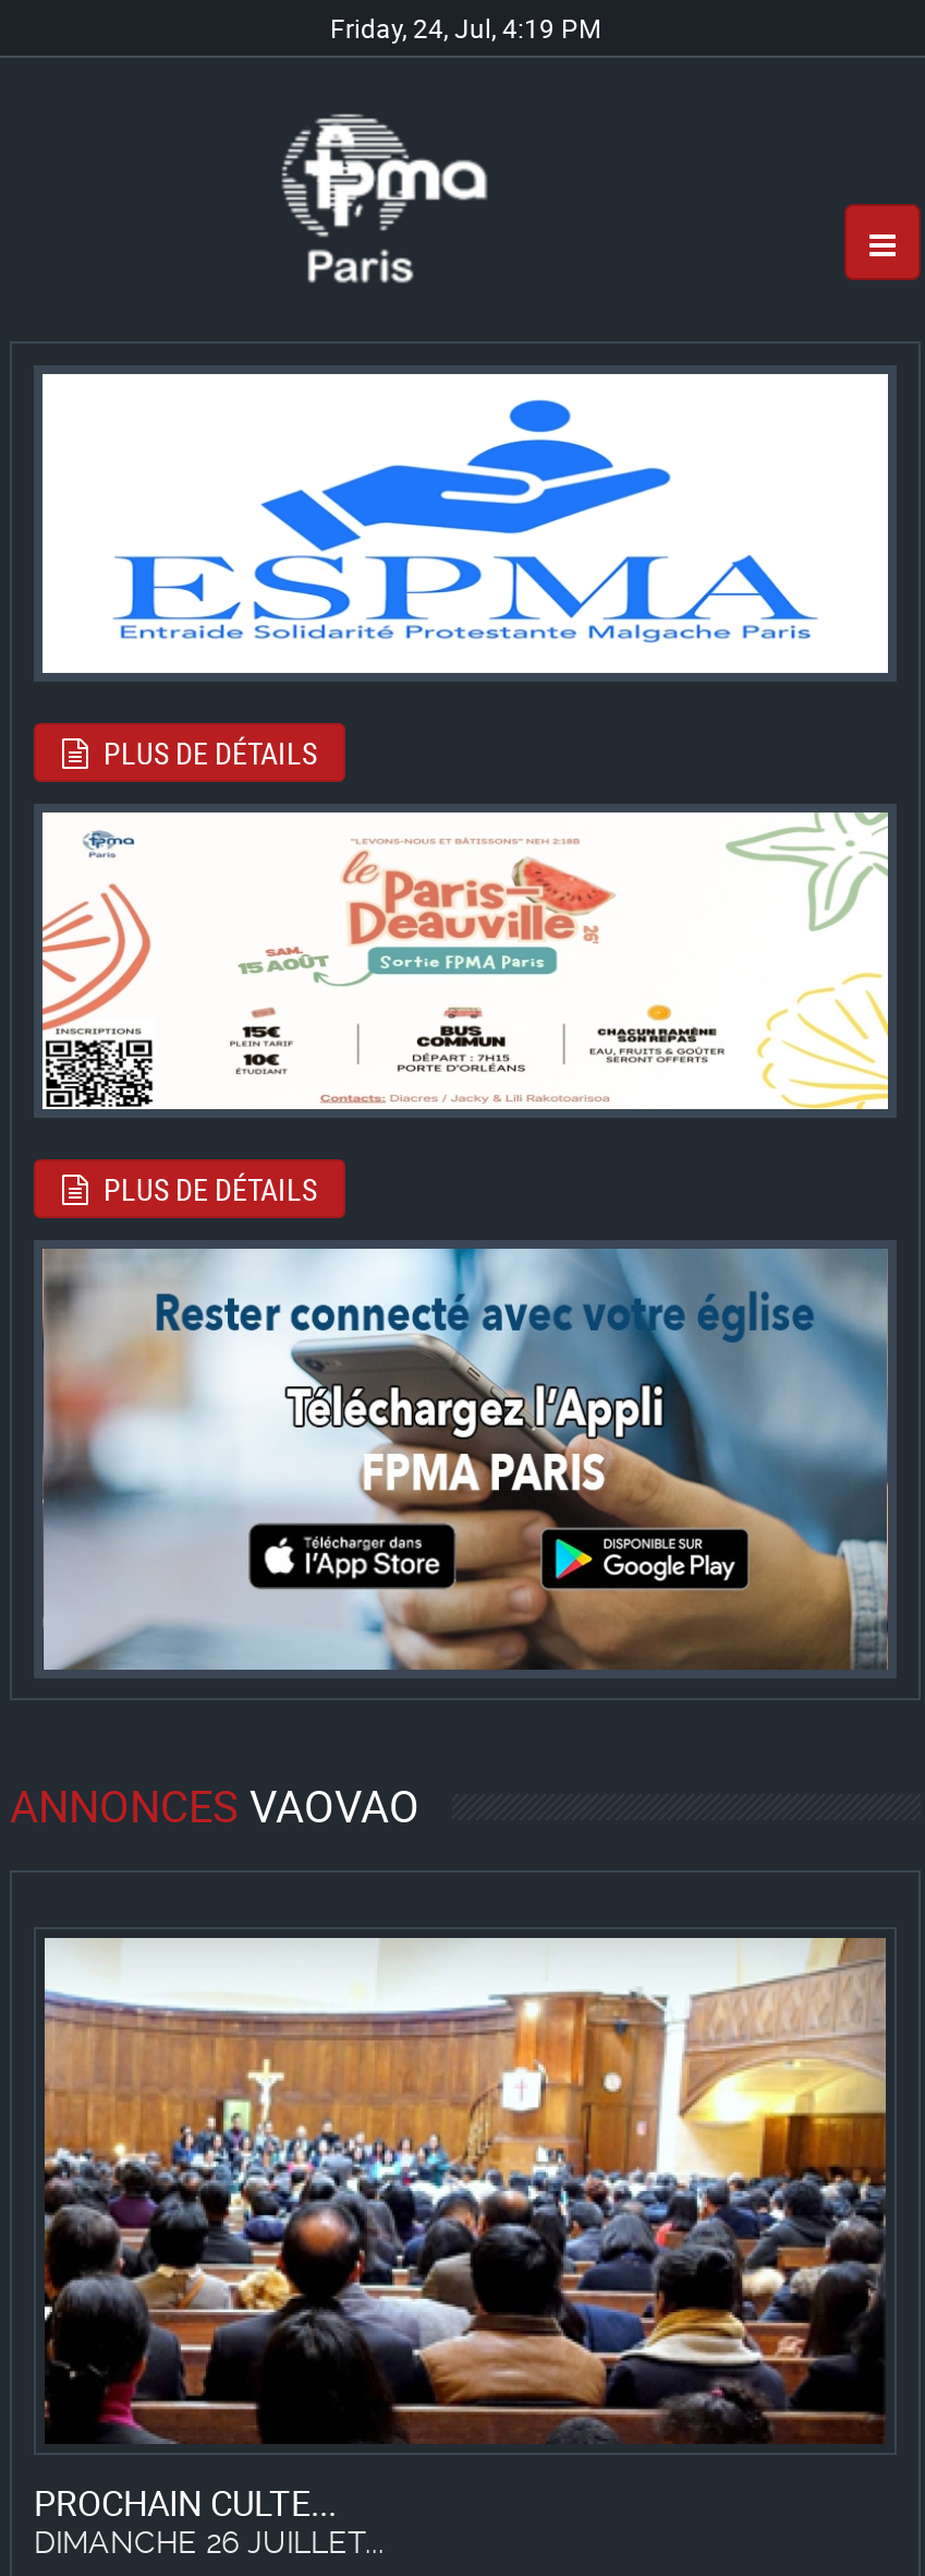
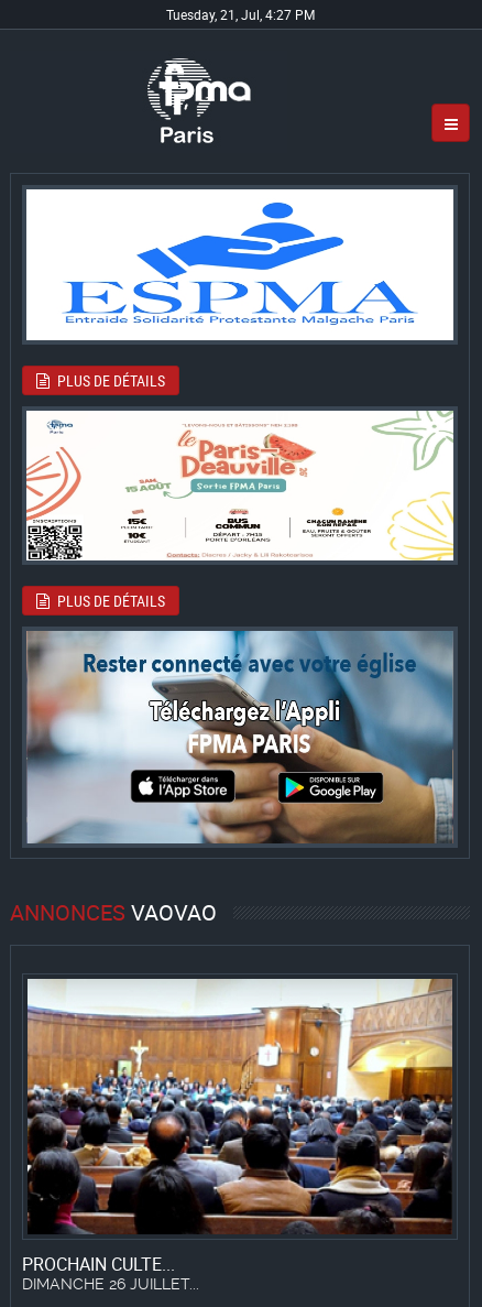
[330,10,600,45] Friday, 24, Jul, 4:19 PM -> [166,6,314,23] Tuesday, 21, Jul, 4:27 PM

